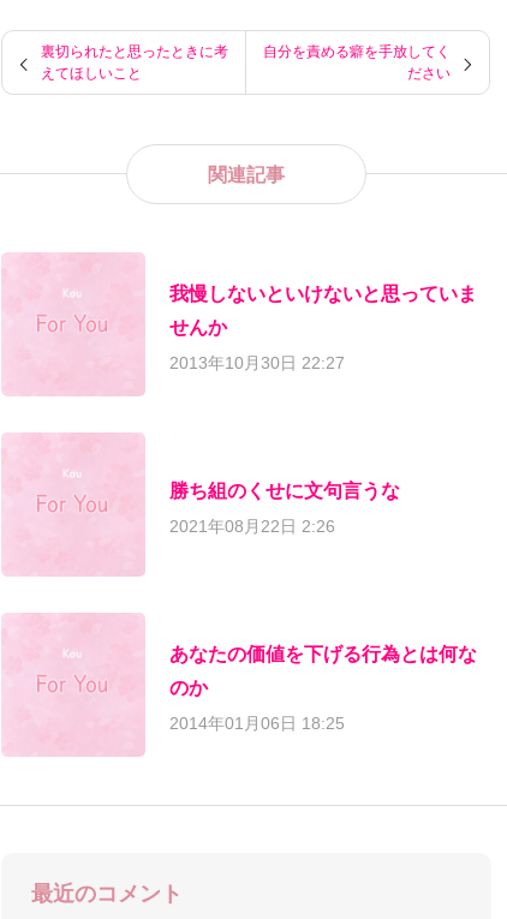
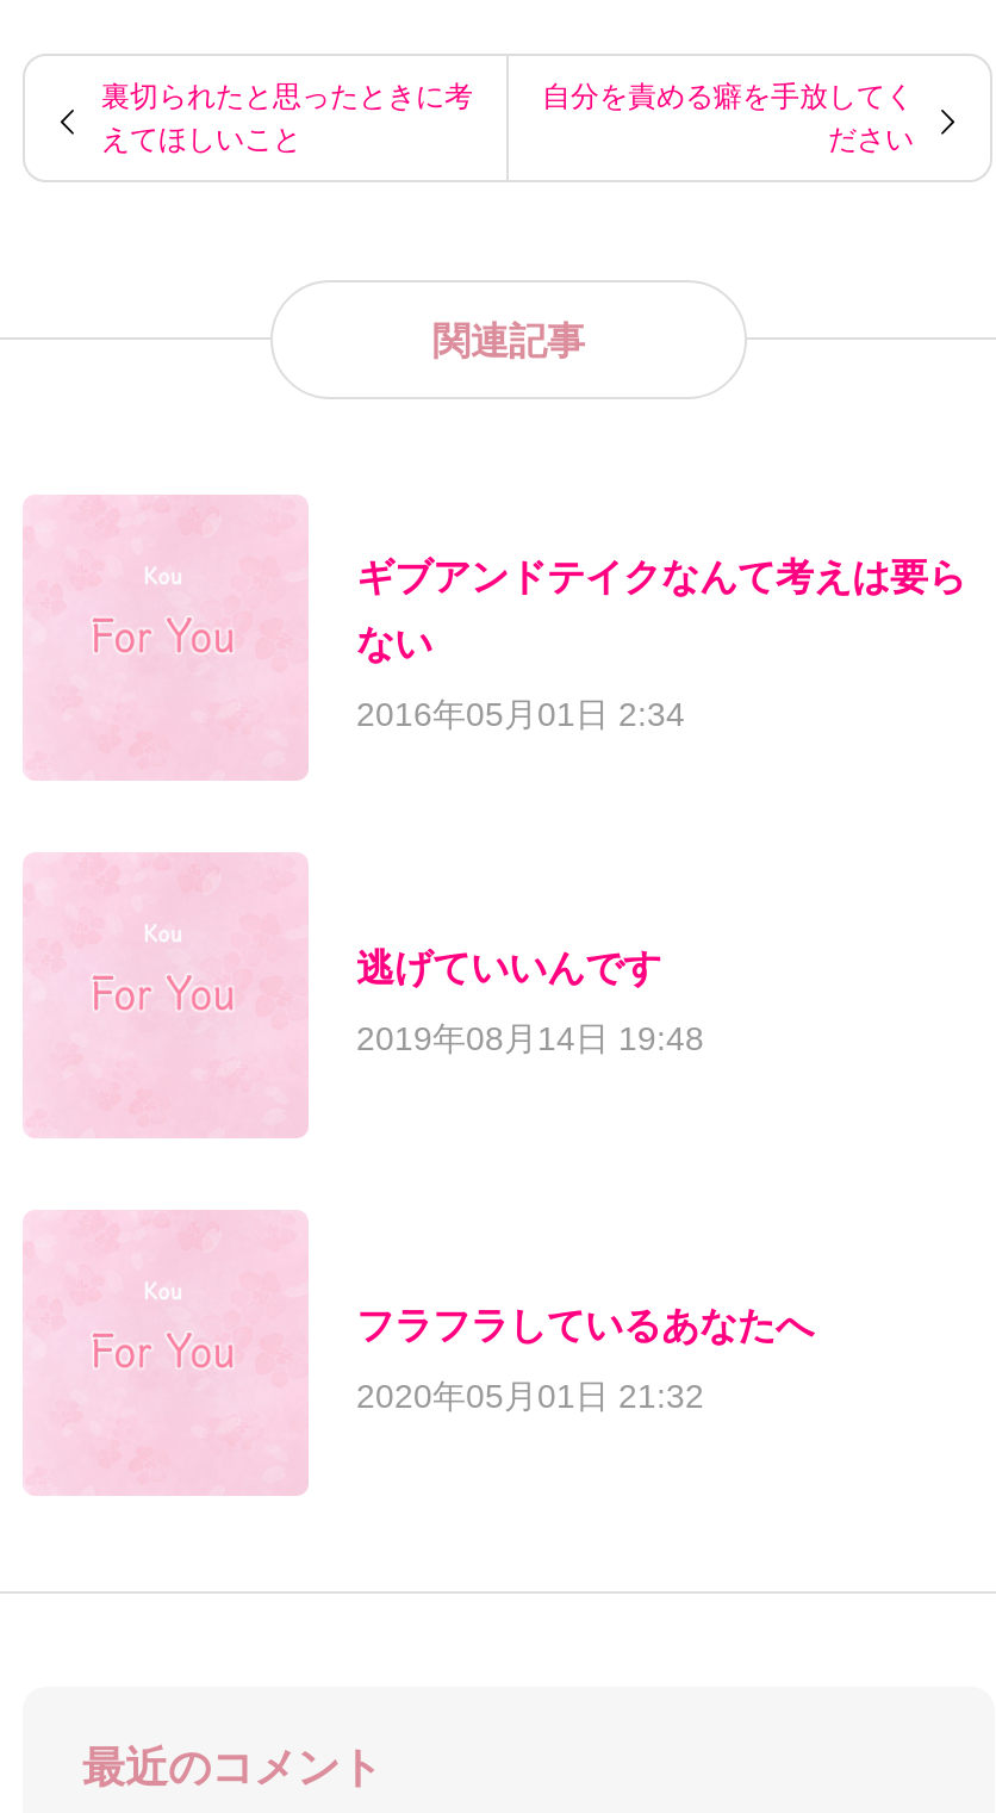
[169,284,477,373] 我慢しないといけないと思っていま | せんか | 2013年10月30日 22:27 -> [356,557,966,734] ギブアンドテイクなんて考えは要ら | ない | 2016年05月01日 2:34
[169,481,400,536] 勝ち組のくせに文句言うな | 2021年08月22日 2:26 -> [356,948,704,1058] 逃げていいんです | 2019年08月14日 19:48
[169,644,477,733] あなたの価値を下げる行為とは何な | のか | 2014年01月06日 18:25 -> [356,1306,814,1415] フラフラしているあなたへ | 2020年05月01日 21:32

